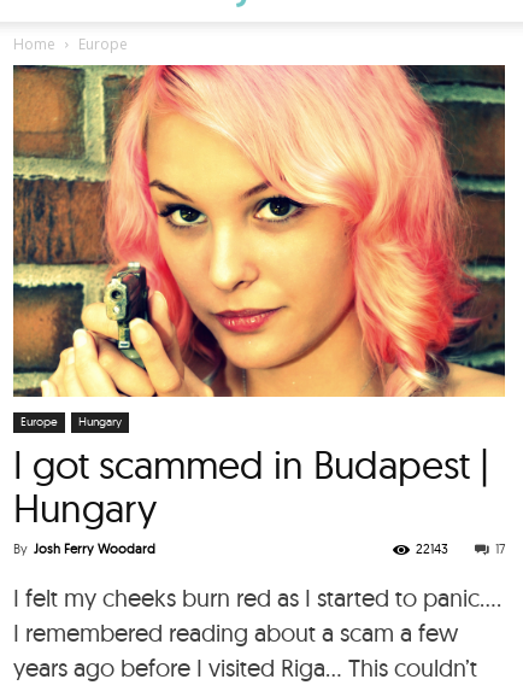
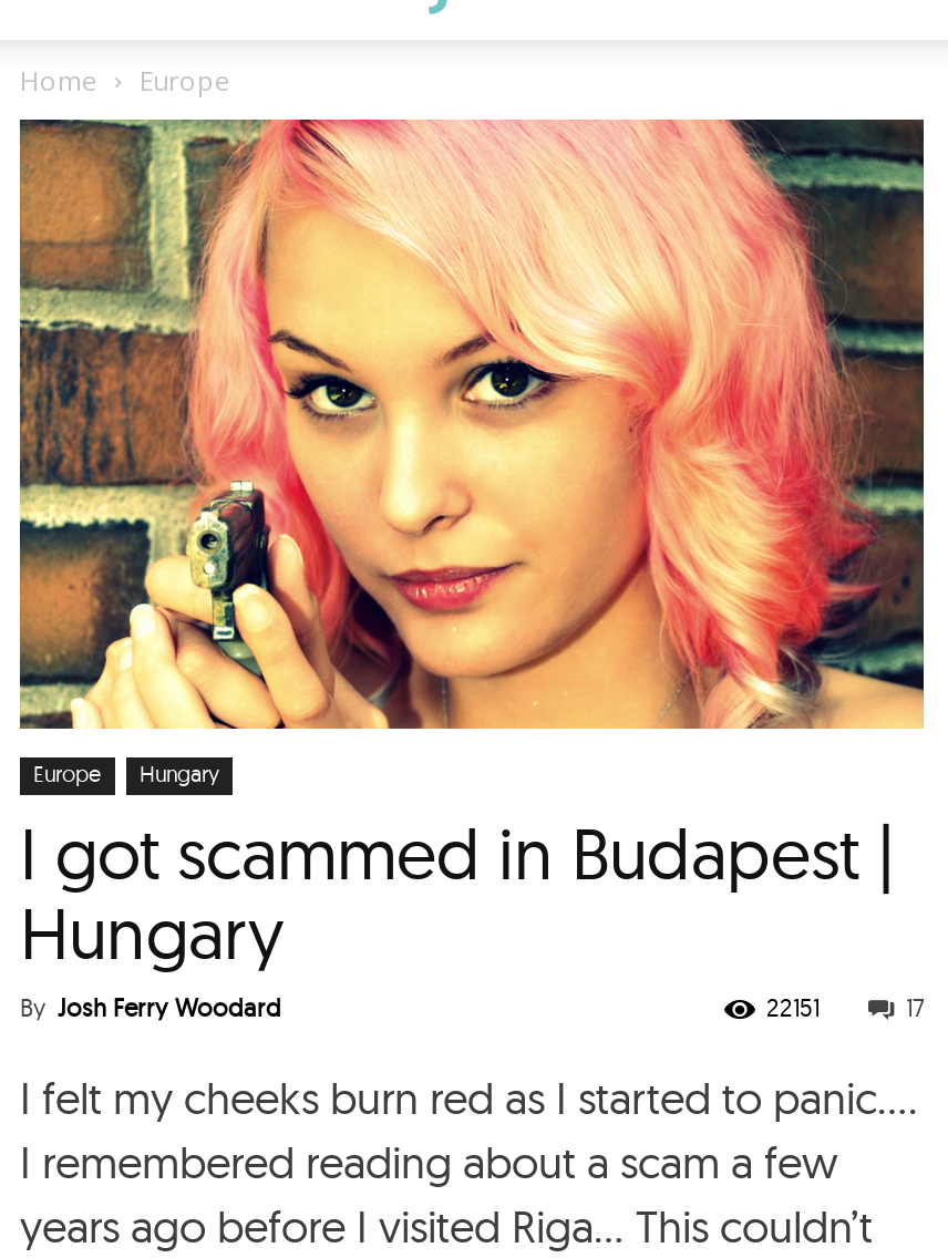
[416,540,448,557] 22143 -> [766,992,820,1023] 22151

